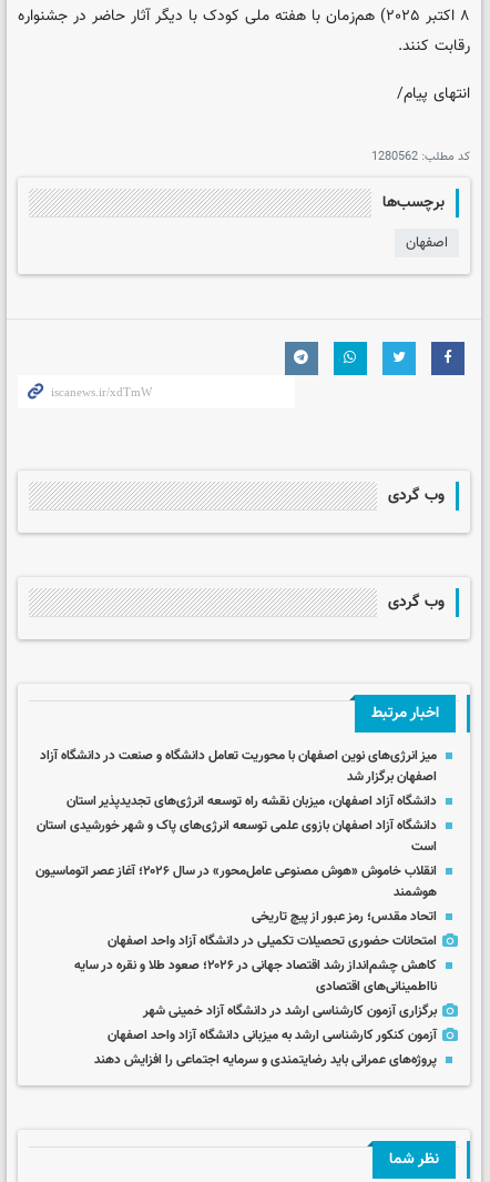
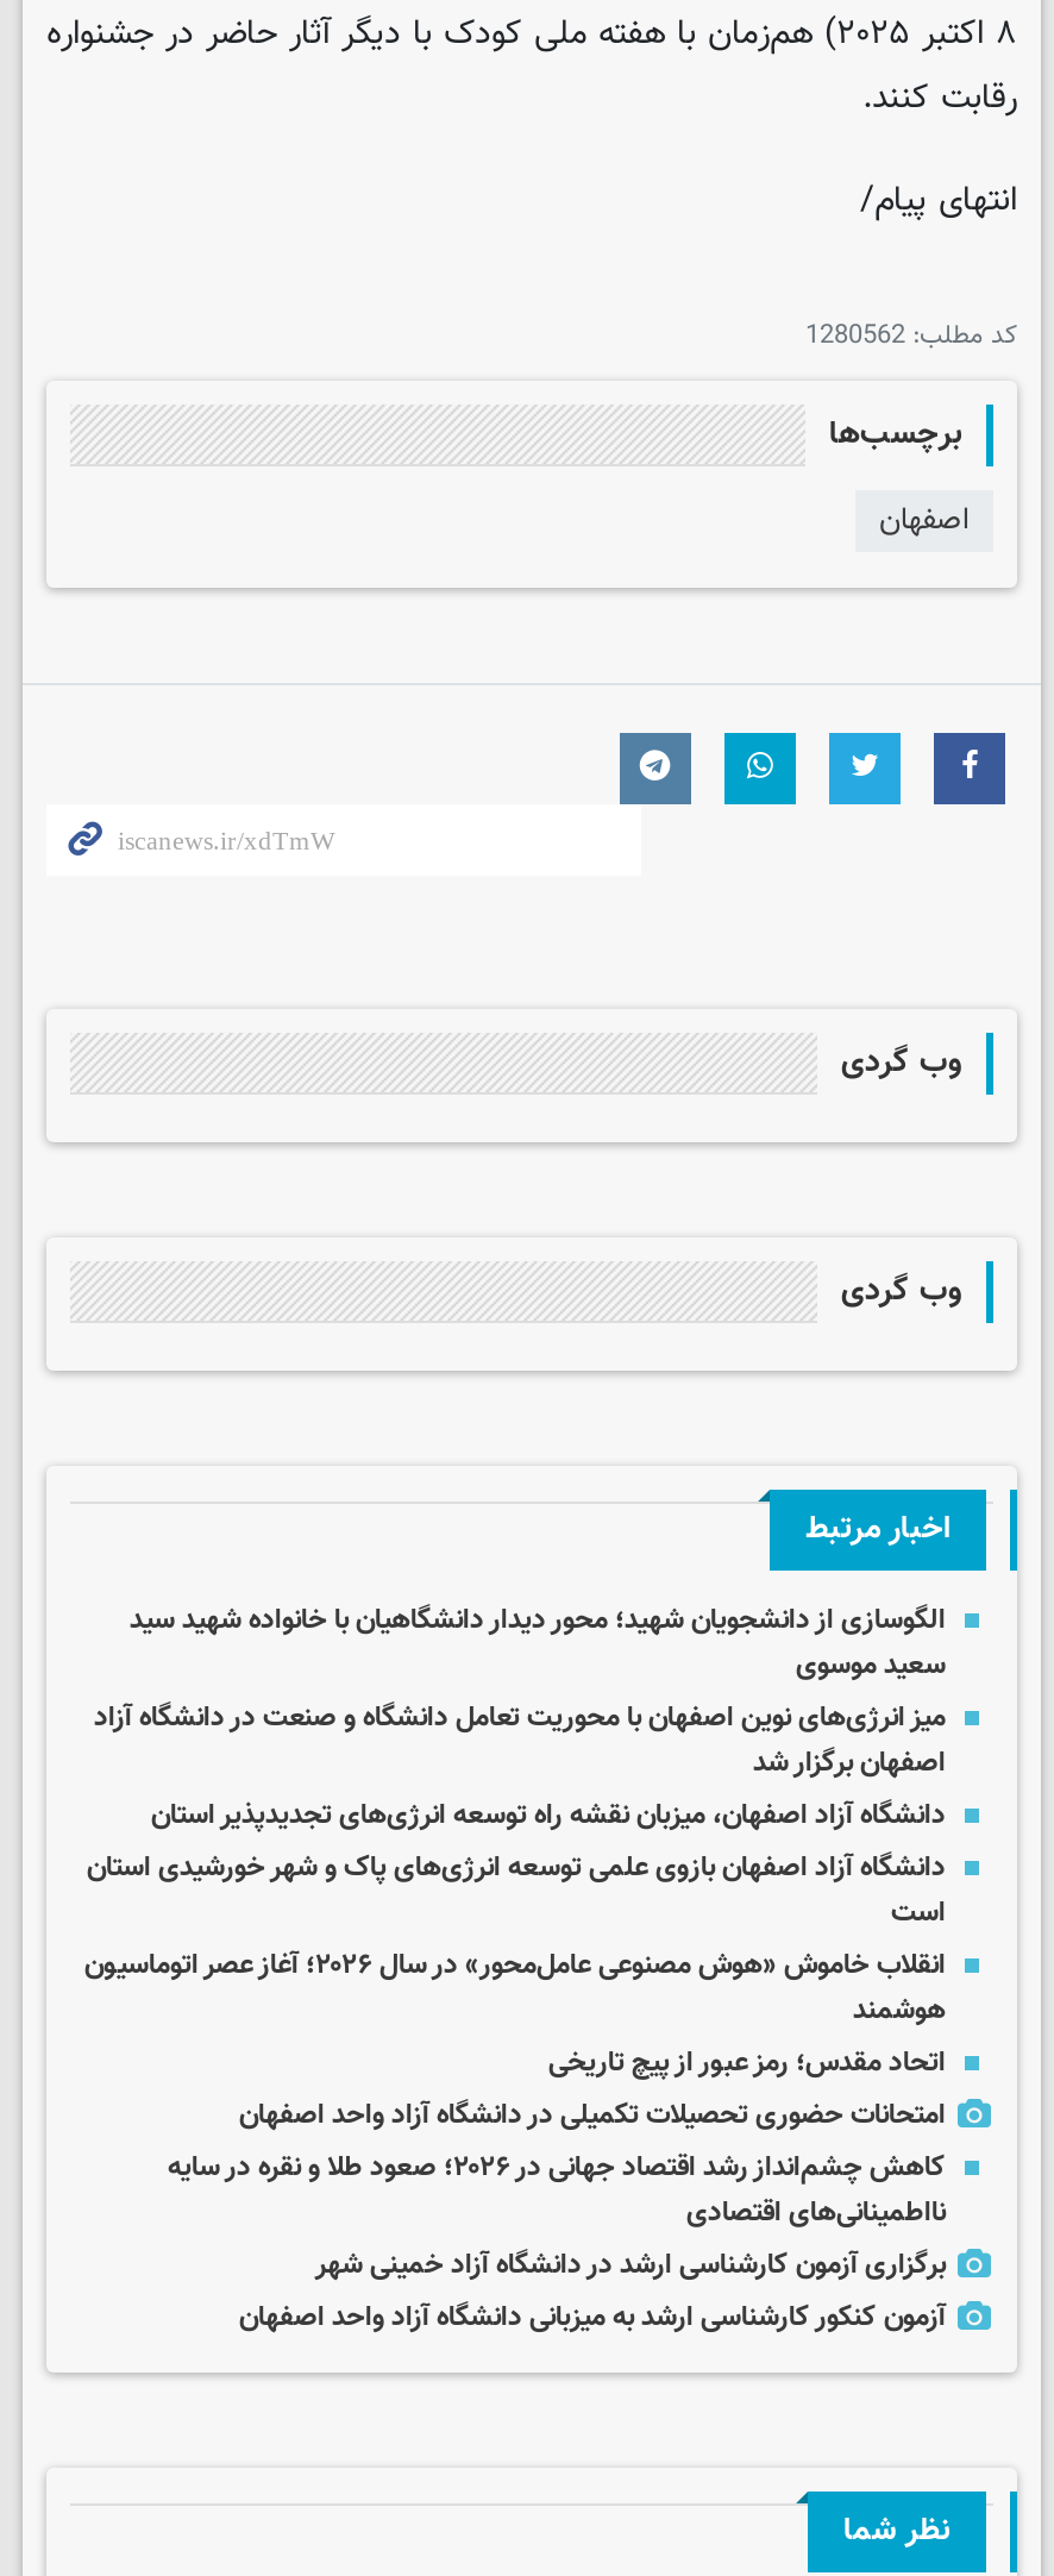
none -> [130,1599,946,1687] الگوسازی از دانشجویان شهید؛ محور دیدار دانشگاهیان با خانواده شهید سید | سعید موسوی
moved [37,746,437,1045] -> [87,1697,946,2339]: میز انرژی‌های نوین اصفهان با محوریت تعامل دانشگاه و صنعت در دانشگاه آزاد | اصفهان برگزار شد | دانشگاه آزاد اصفهان، میزبان نقشه راه توسعه انرژی‌های تجدیدپذیر استان | ... | برگزاری آزمون کارشناسی ارشد در دانشگاه آزاد خمینی شهر | آزمون کنکور کارشناسی ارشد به میزبانی دانشگاه آزاد واحد اصفهان
[94,1050,437,1070] پروژه‌های عمرانی باید رضایتمندی و سرمایه اجتماعی را افزایش دهند -> none

